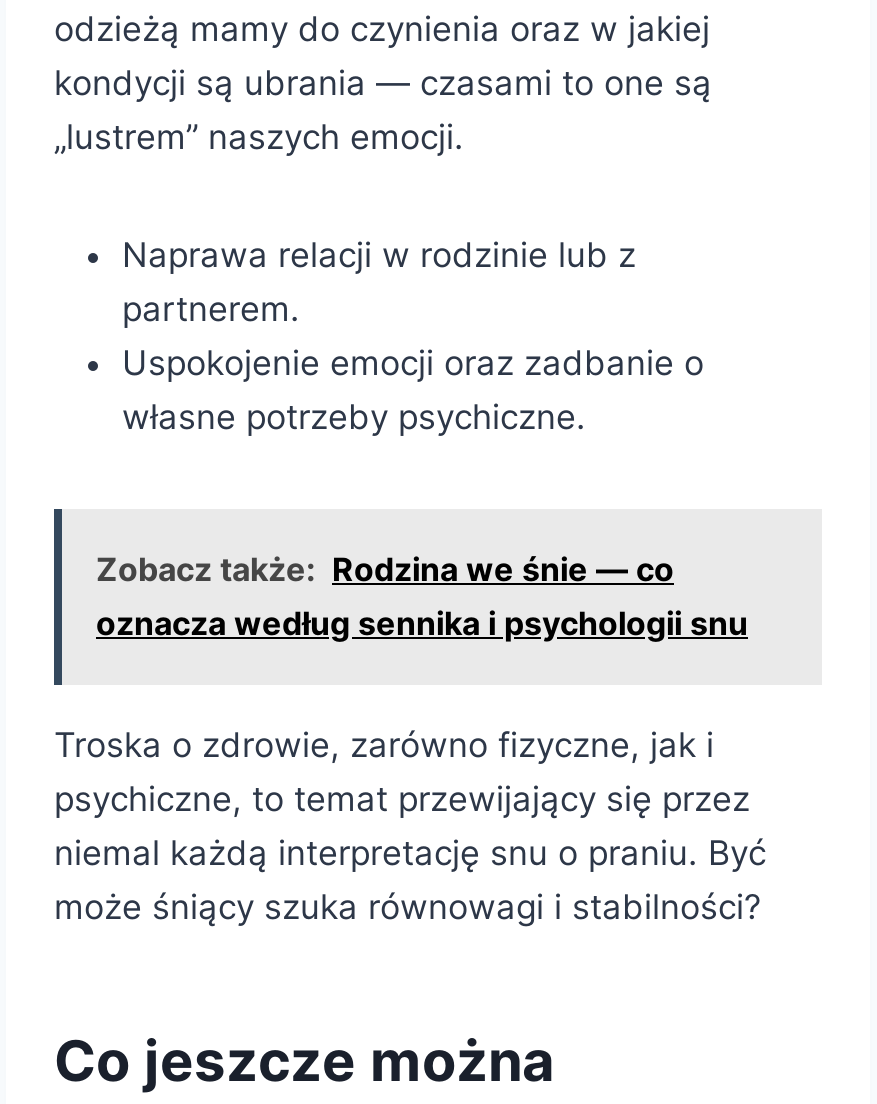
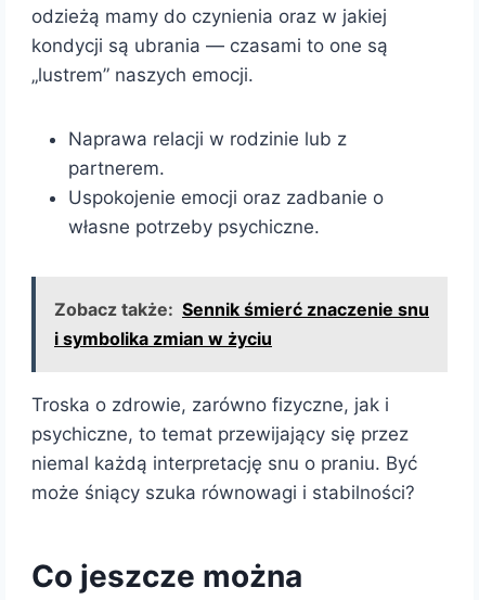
[96,549,748,643] Zobacz także: Rodzina we śnie — co | oznacza według sennika i psychologii snu -> [54,298,429,349] Zobacz także: Sennik śmierć znaczenie snu | i symbolika zmian w życiu

